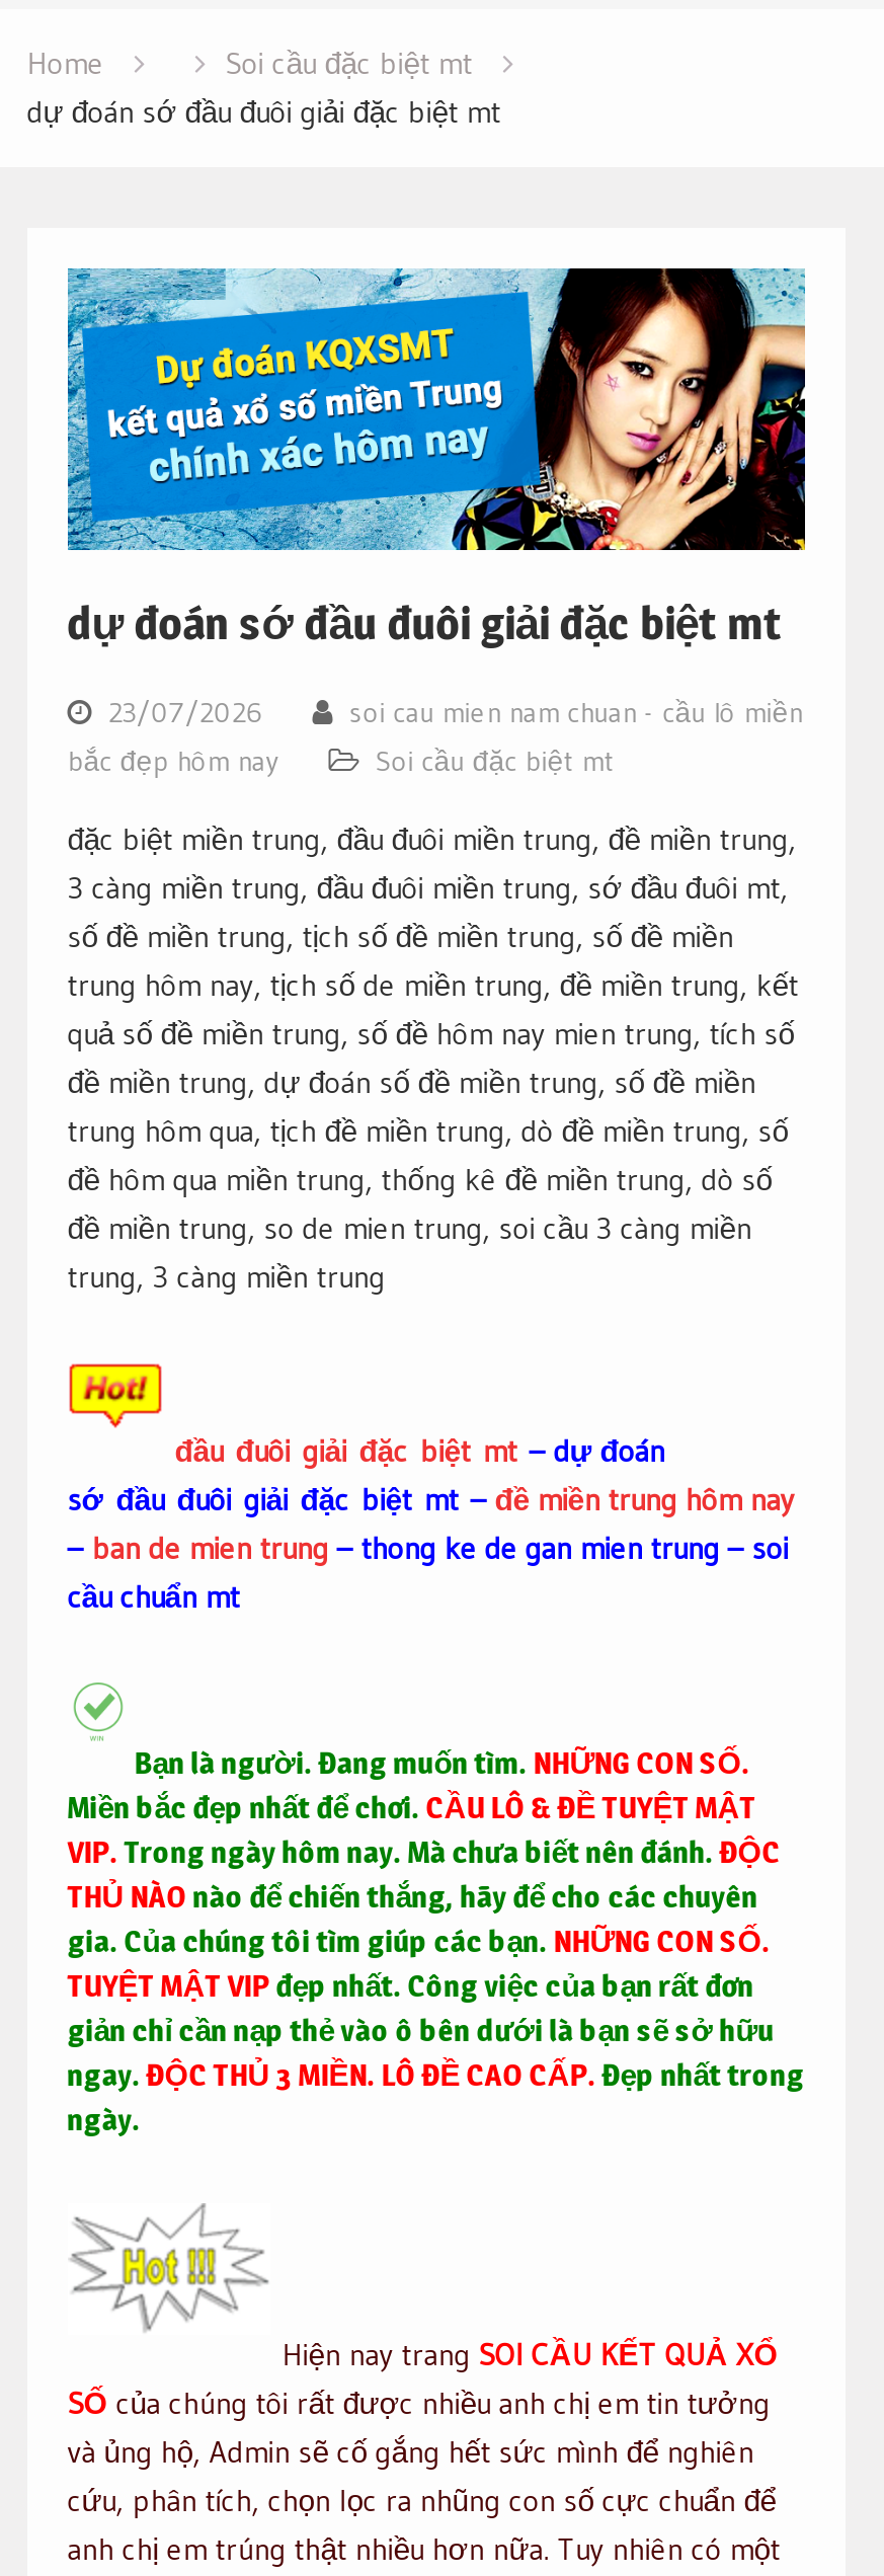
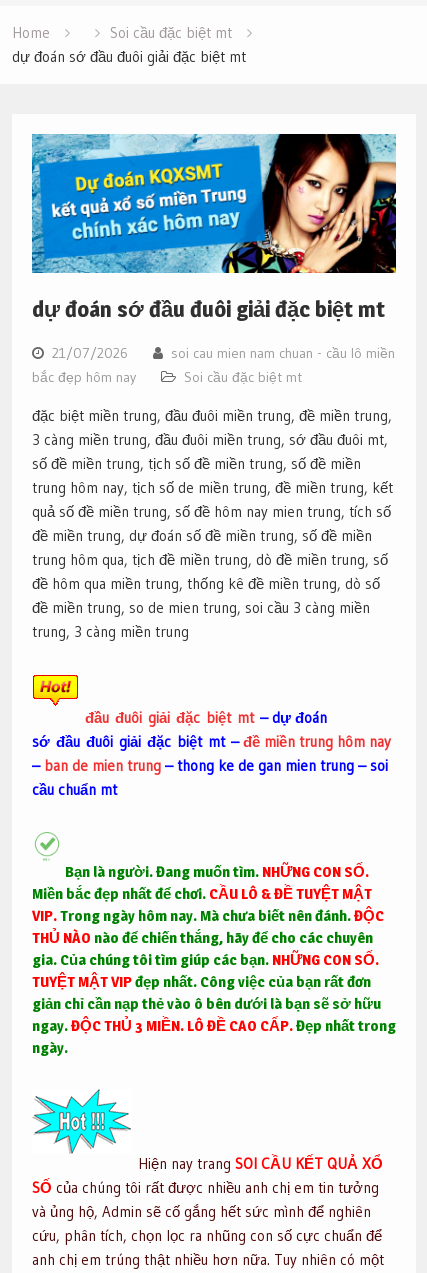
[108,693,262,730] 23/07/2026 -> [52,344,128,362] 21/07/2026
[78,2207,262,2327] [image] -> [35,1090,130,1153] [image]

